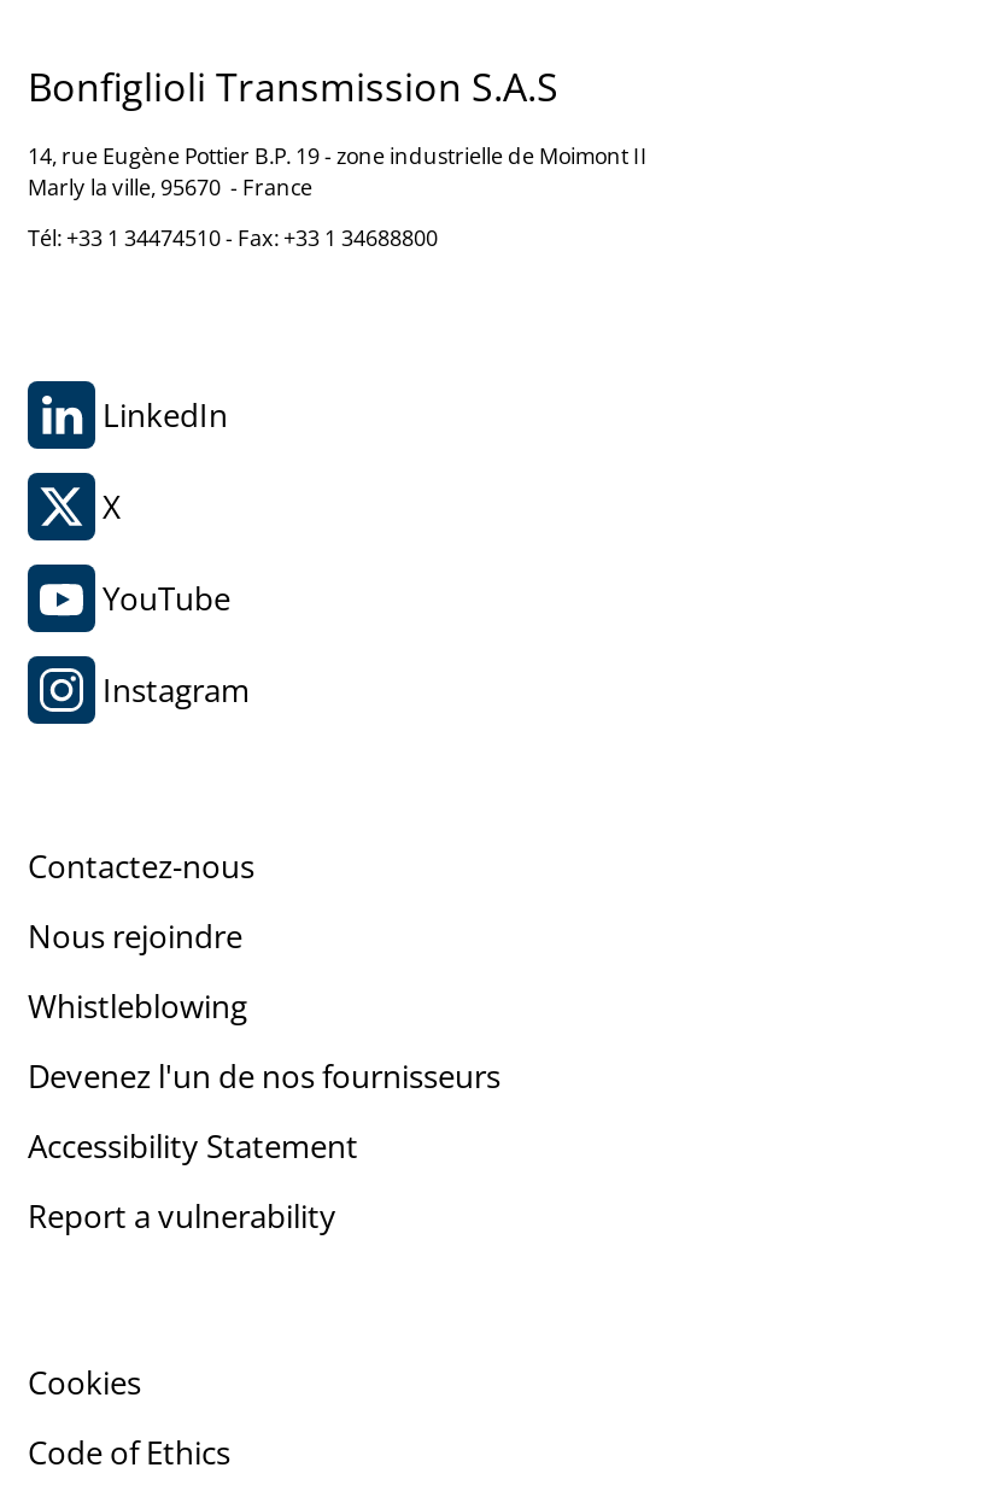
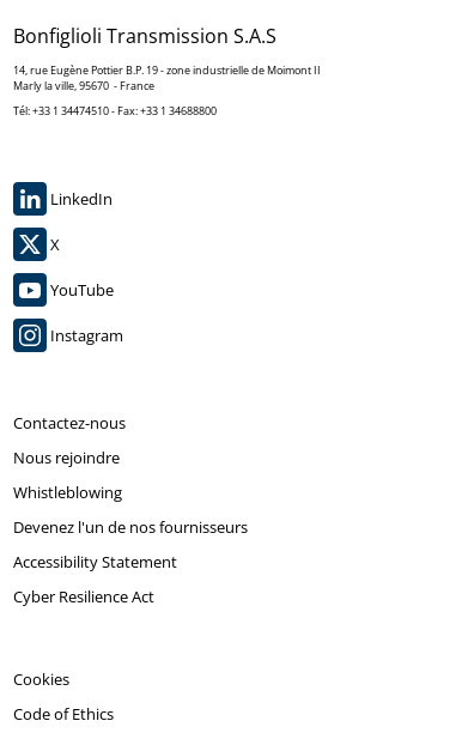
[28,1195,336,1238] Report a vulnerability -> [13,586,154,608] Cyber Resilience Act

